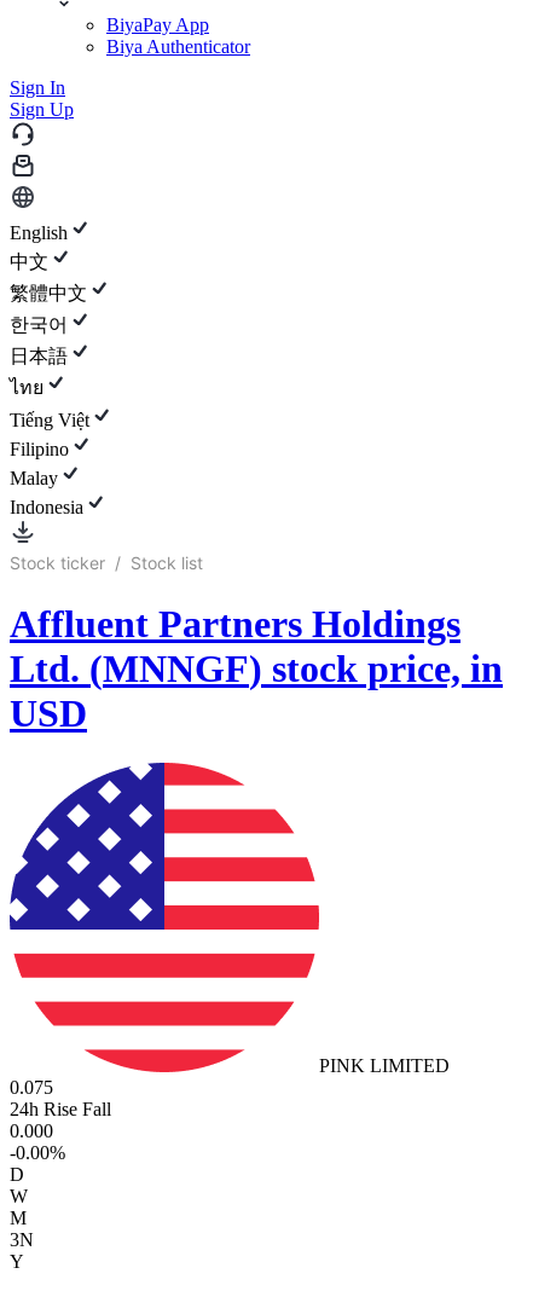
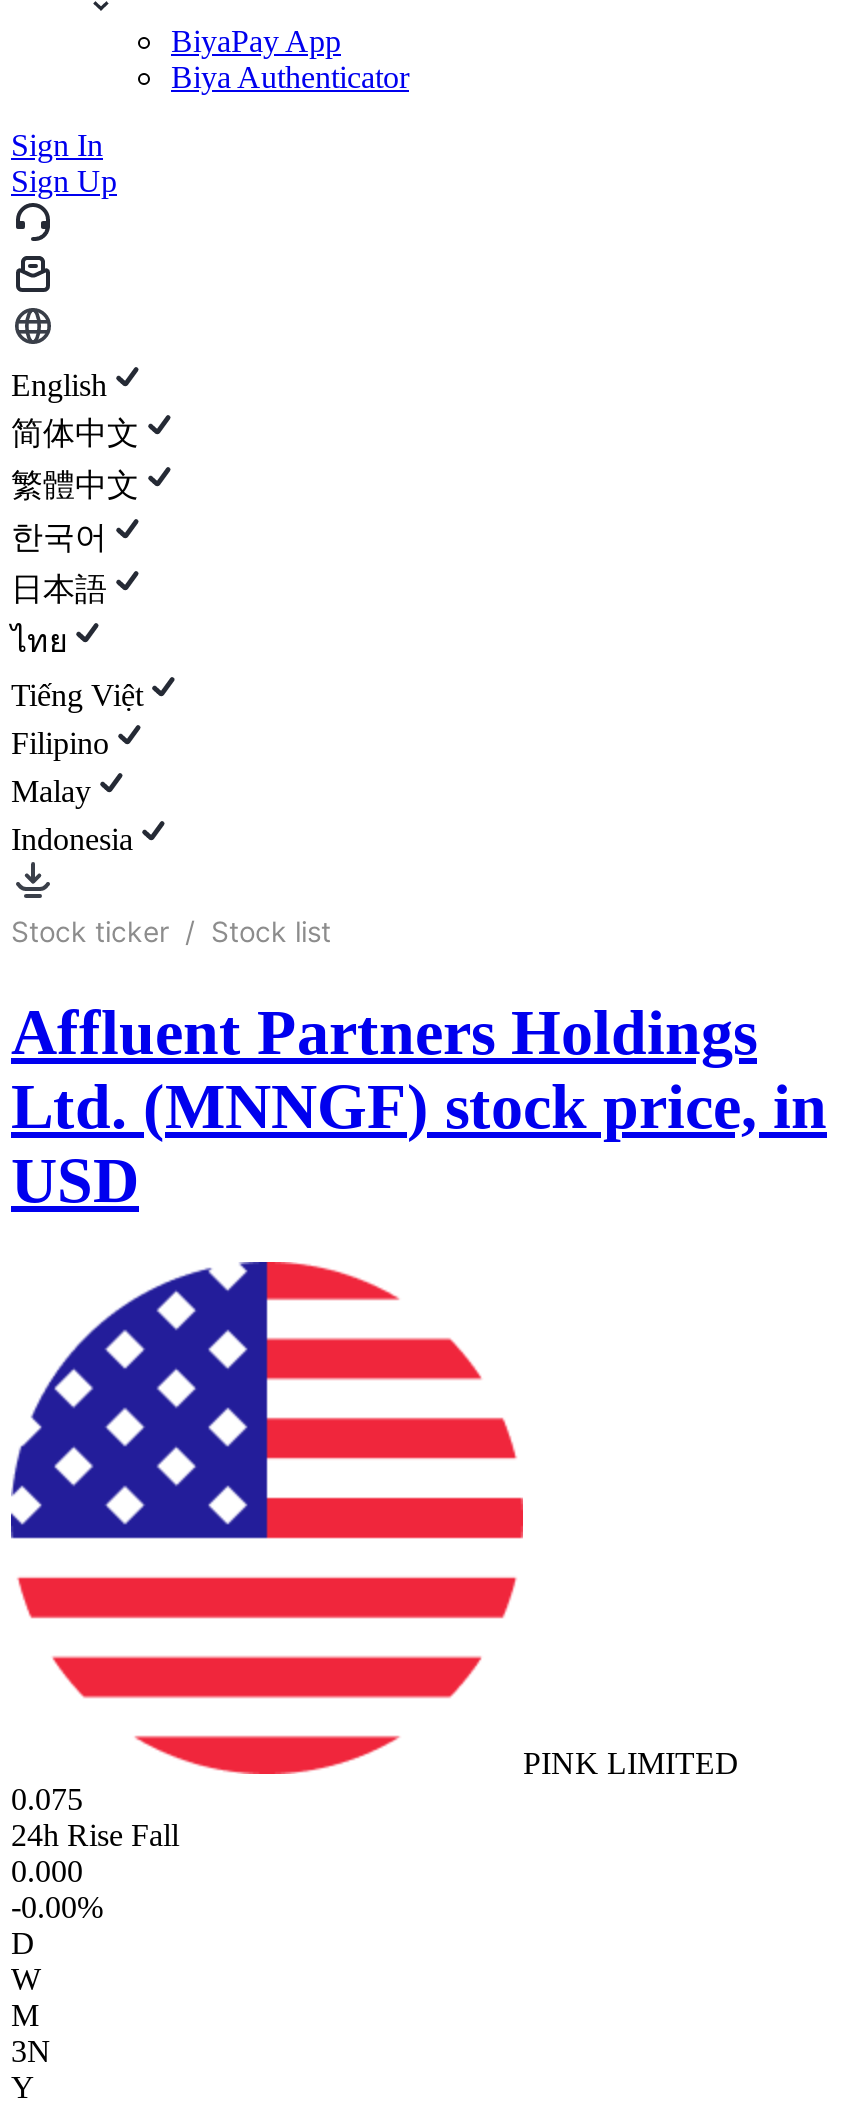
[10,251,48,272] 中文 -> [11,416,139,450] 简体中文

